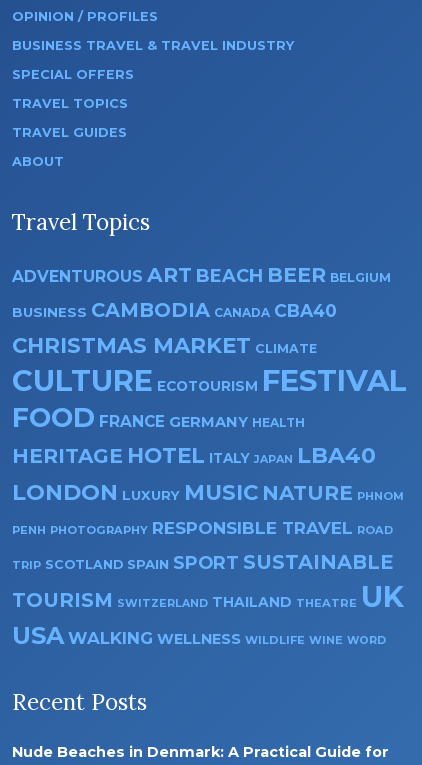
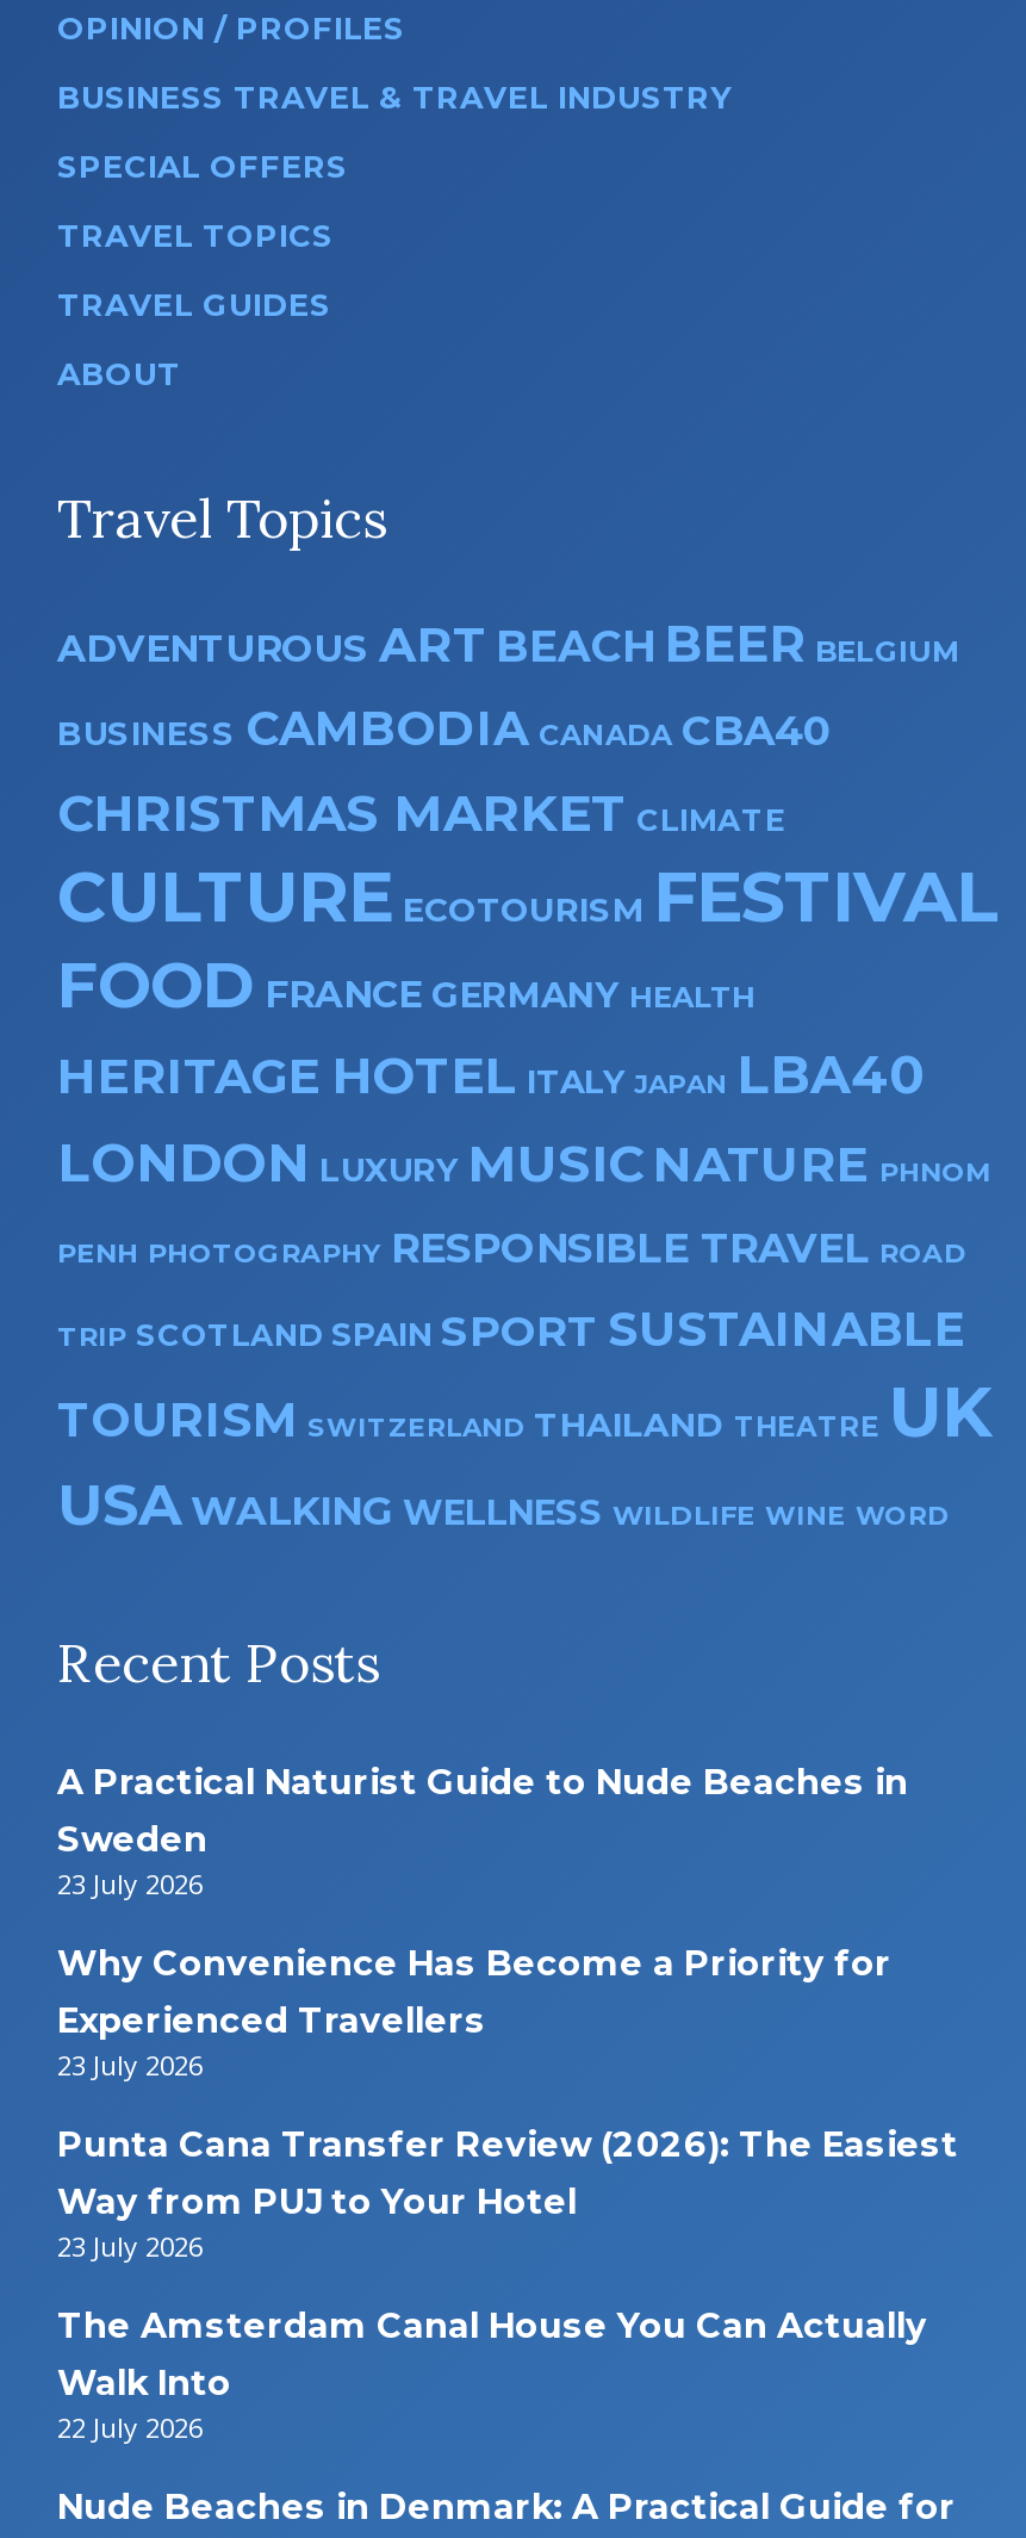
none -> [57,1761,958,2445] A Practical Naturist Guide to Nude Beaches in | Sweden | 23 July 2026 | Why Convenience Has Become a Priority for | Experienced Travellers | 23 July 2026 | Punta Cana Transfer Review (2026): The Easiest | Way from PUJ to Your Hotel | 23 July 2026 | The Amsterdam Canal House You Can Actually | Walk Into | 22 July 2026

